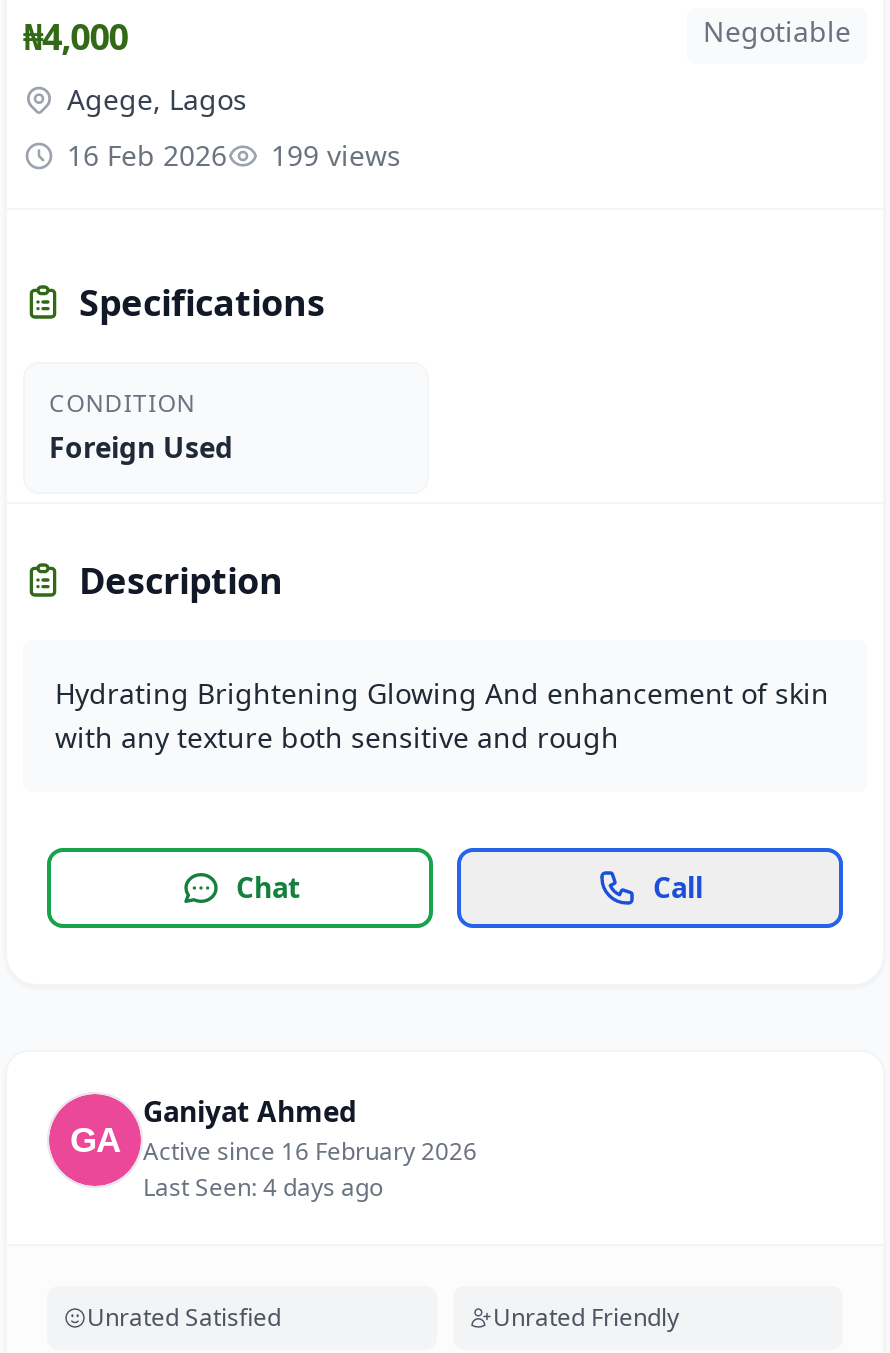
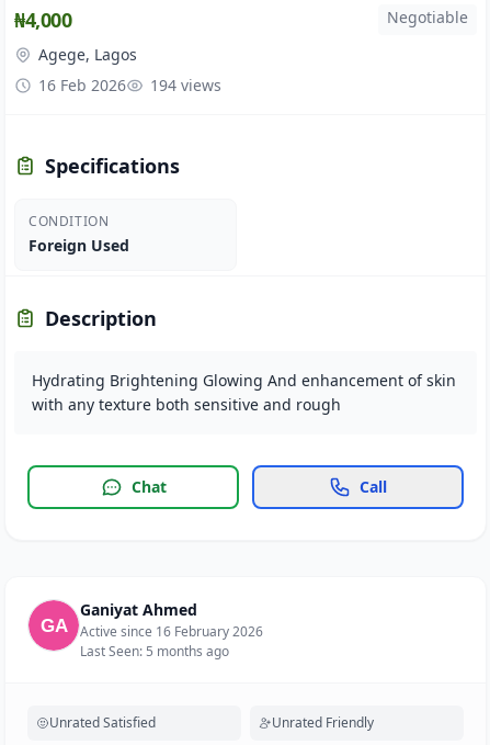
[67,136,401,174] 16 Feb 2026 199 views -> [38,74,221,95] 16 Feb 2026 194 views
[143,1170,383,1204] Last Seen: 4 days ago -> [80,642,229,660] Last Seen: 5 months ago

